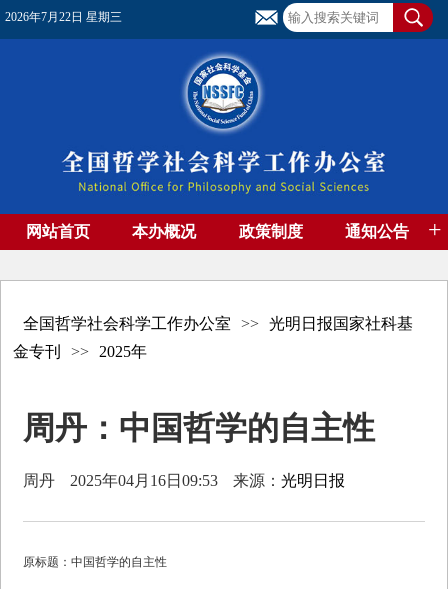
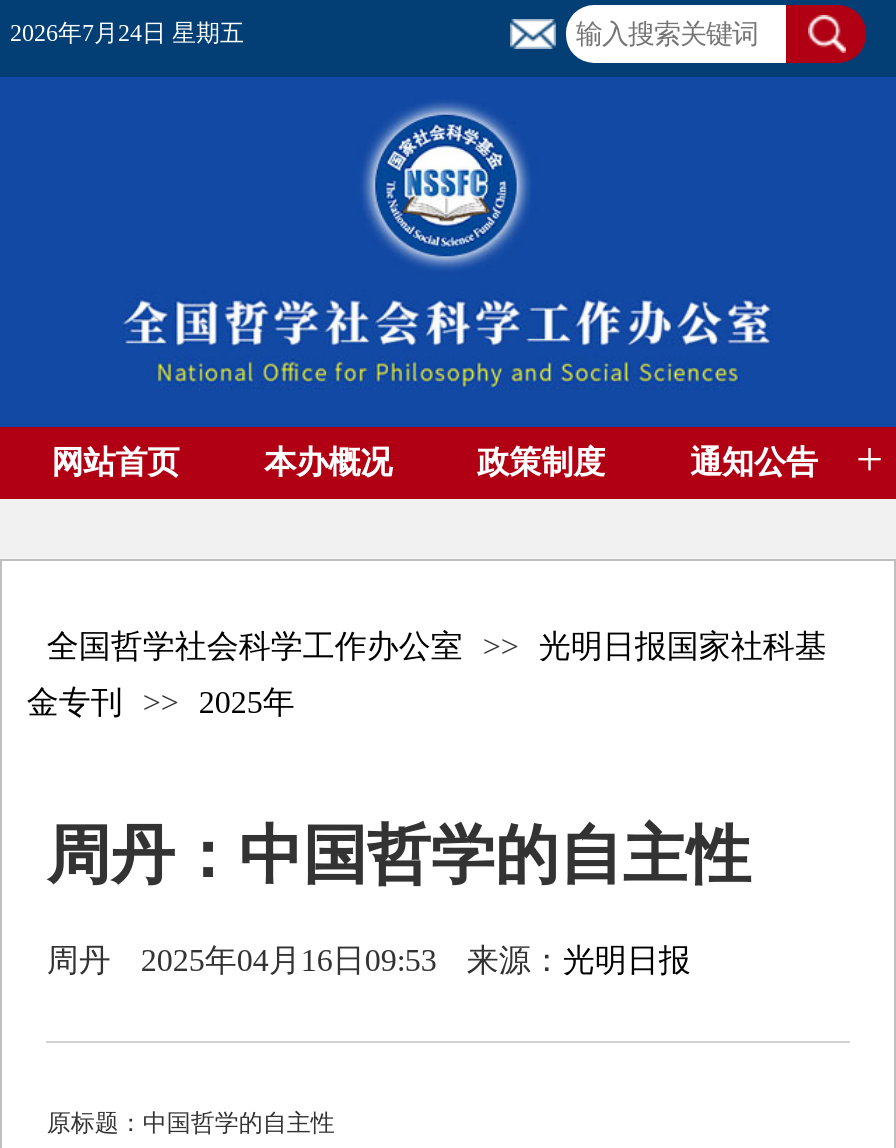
[5,10,122,24] 2026年7月22日 星期三 -> [10,19,244,47] 2026年7月24日 星期五

